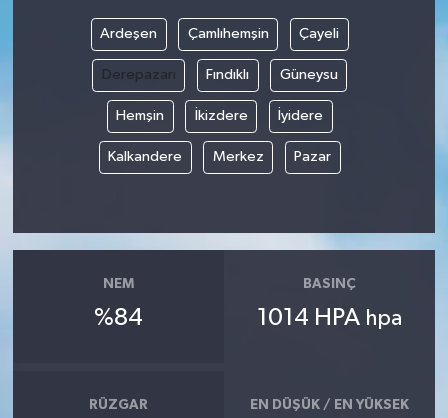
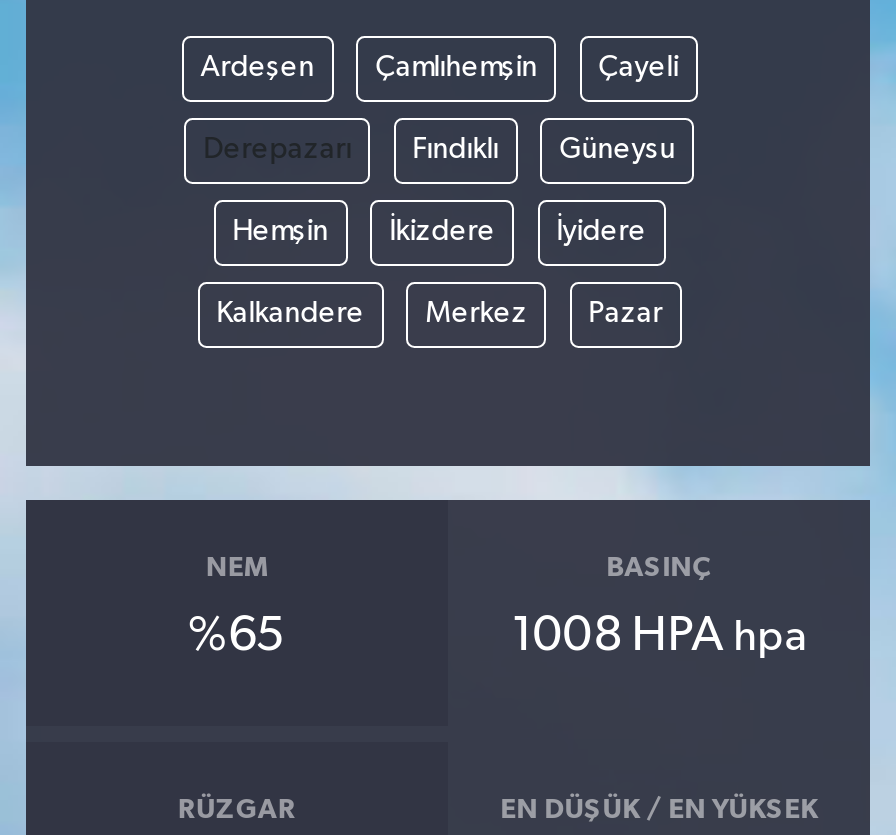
[94,306,143,330] %84 -> [188,612,286,660] %65
[257,306,402,330] 1014 HPA hpa -> [511,612,807,660] 1008 HPA hpa

